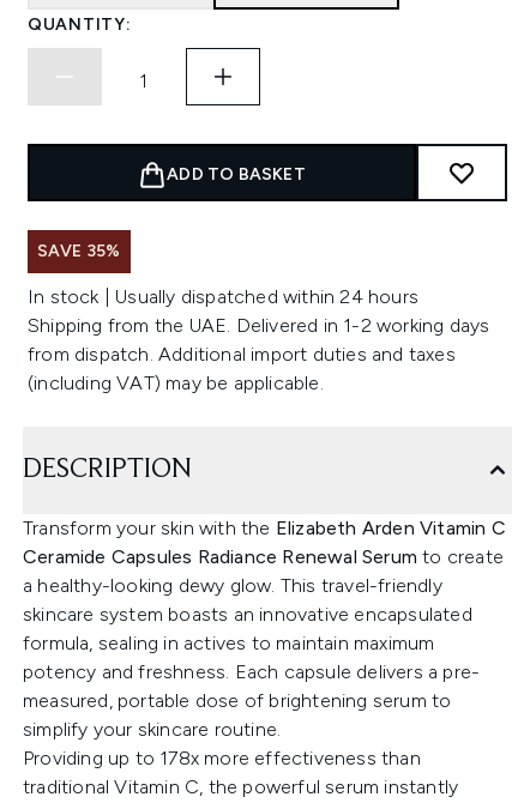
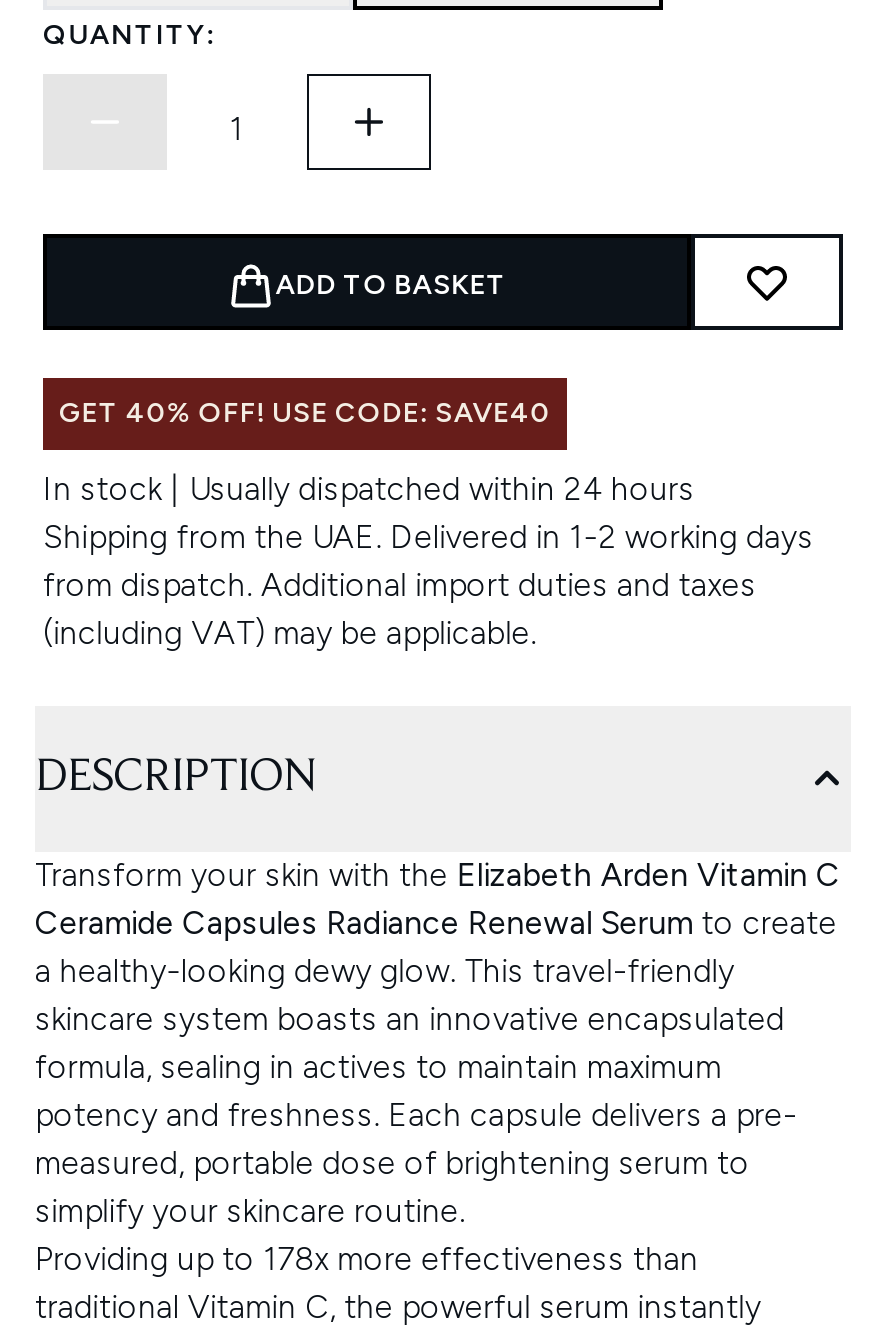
[37,241,121,261] SAVE 35% -> [59,396,551,430] GET 40% OFF! USE CODE: SAVE40

